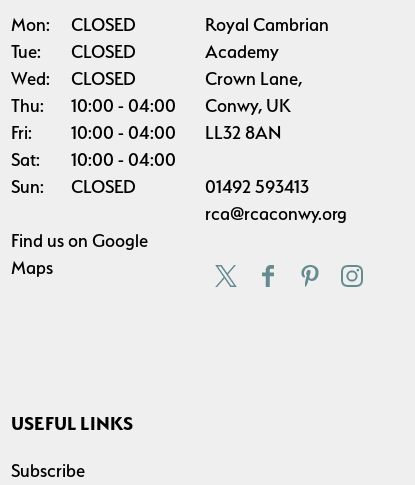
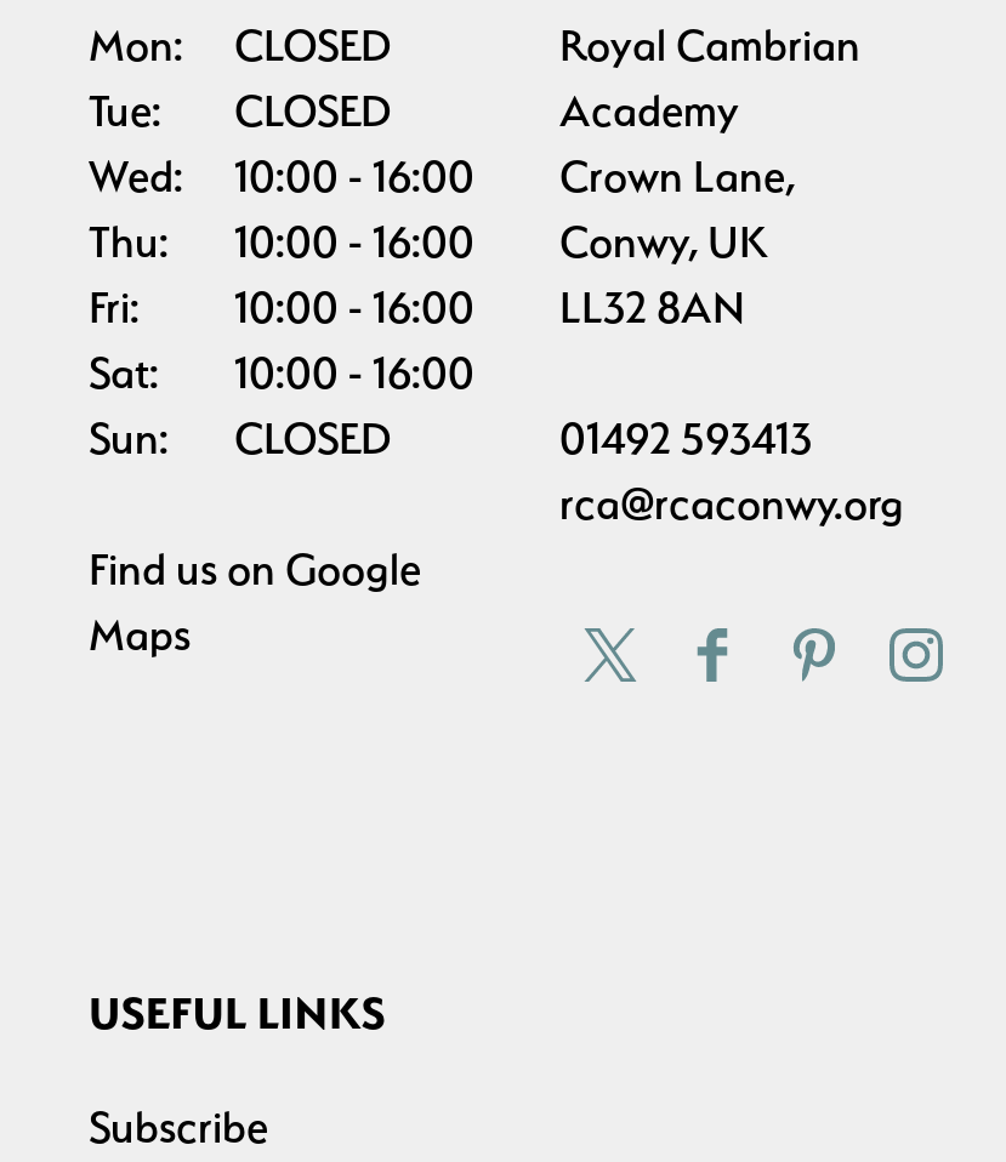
[71,68,136,89] CLOSED -> [234,150,474,201] 10:00 16:00
[11,95,291,116] Thu: 10:00 04:00 Conwy, UK -> [89,215,768,266] Thu: 10:00 16:00 Conwy, UK
[11,122,281,143] Fri: 10:00 04:00 LL32 8AN -> [89,281,744,332] Fri: 10:00 16:00 LL32 8AN
[11,149,176,170] Sat: 10:00 04:00 -> [89,346,474,397] Sat: 10:00 16:00

